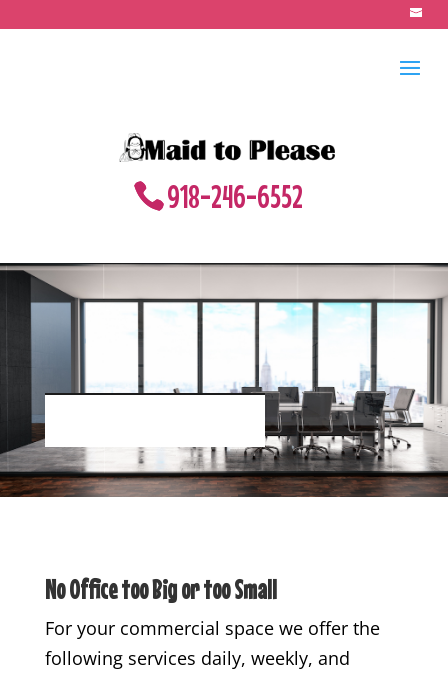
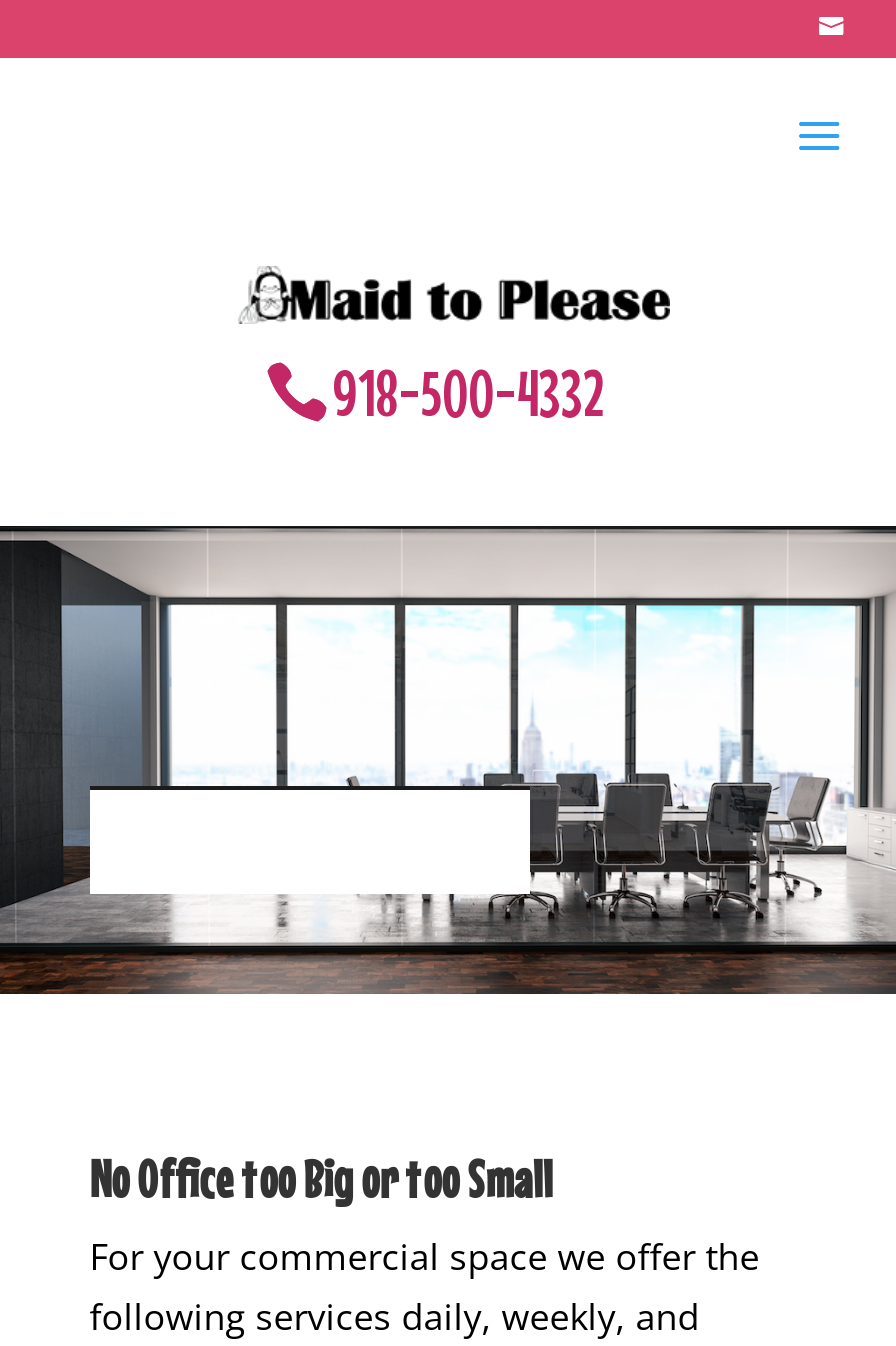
[166,177,302,214] 918-246-6552 -> [333,355,605,429] 918-500-4332

